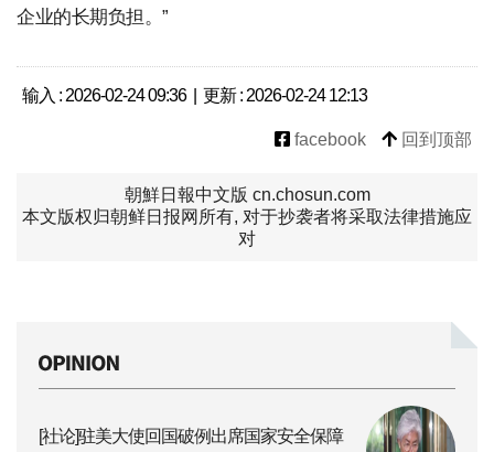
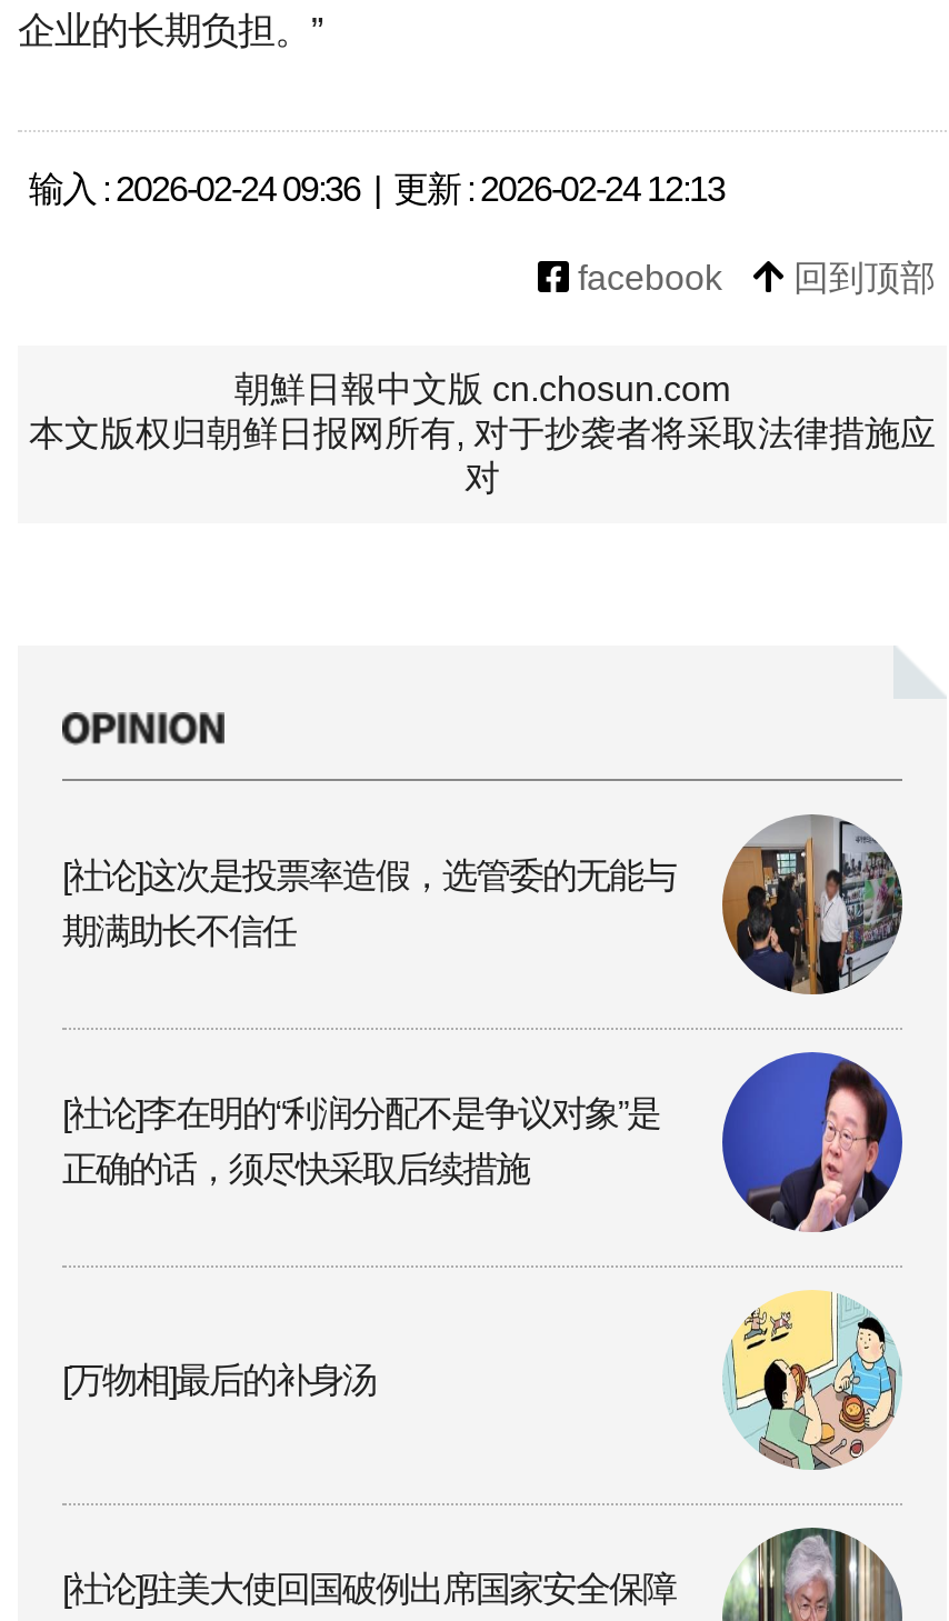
none -> [62,814,902,1003] [image] | [社论]这次是投票率造假，选管委的无能与 | 期满助长不信任
none -> [62,1050,902,1234] [image] | [社论]李在明的“利润分配不是争议对象”是 | 正确的话，须尽快采取后续措施
none -> [62,1362,376,1399] [万物相]最后的补身汤
none -> [722,1288,900,1472] [image]

